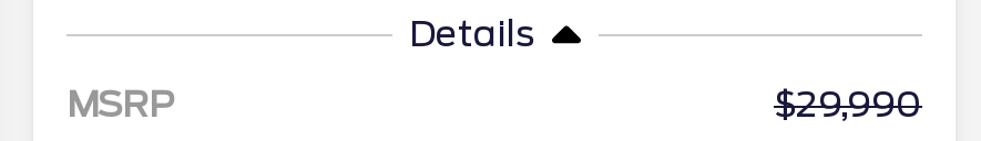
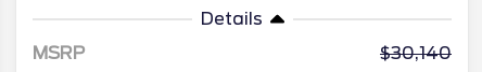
[796,83,922,125] 29,990 -> [391,43,452,63] 30,140

